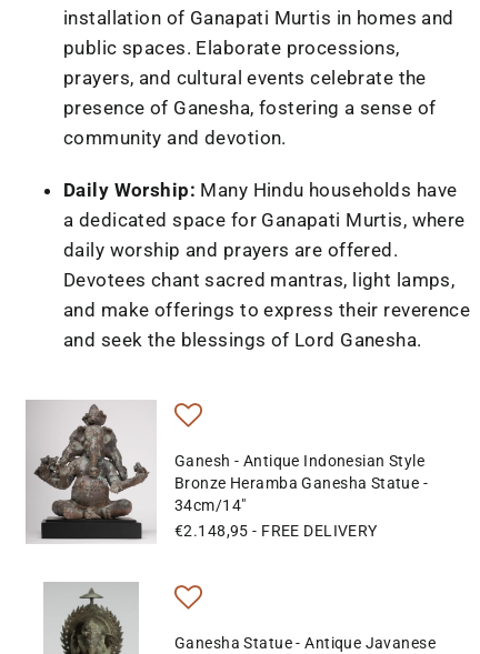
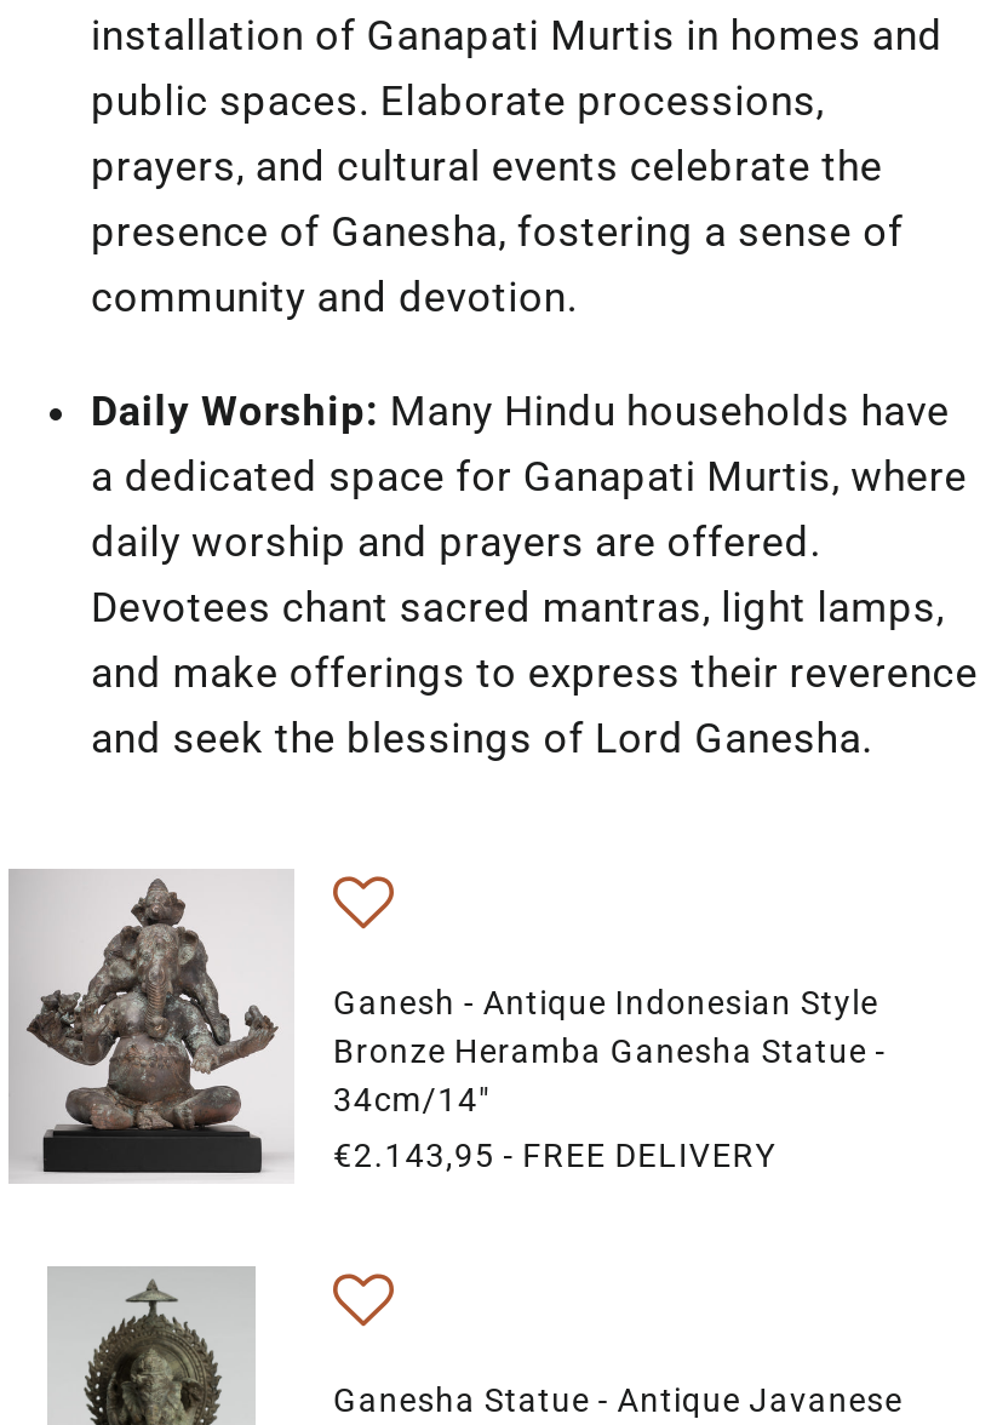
[174,522,377,539] €2.148,95 - FREE DELIVERY -> [333,1136,776,1175] €2.143,95 - FREE DELIVERY

